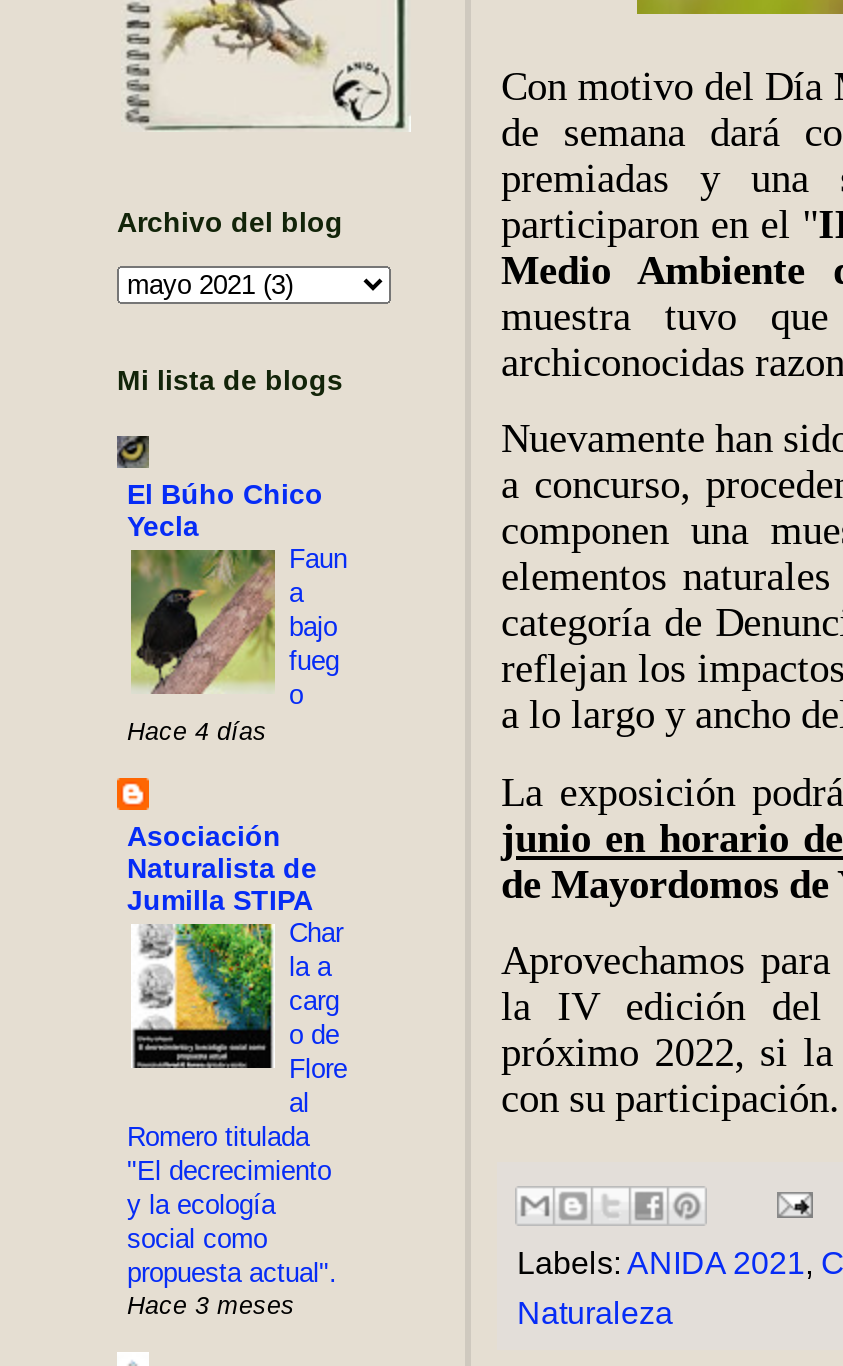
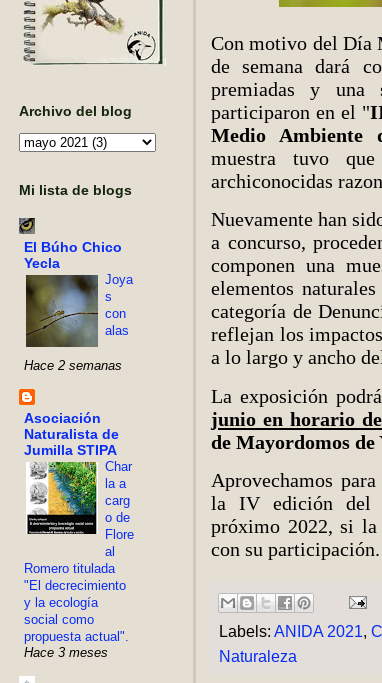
[127,544,347,746] [image] | Faun | a | bajo | fueg | o | Hace 4 días -> [24,272,133,373] [image] | Joya | s | con | alas | Hace 2 semanas

